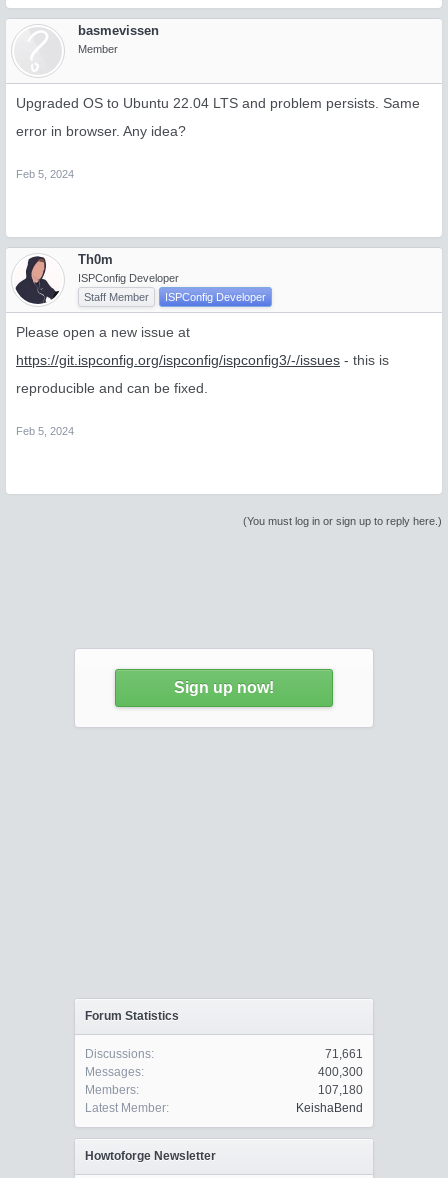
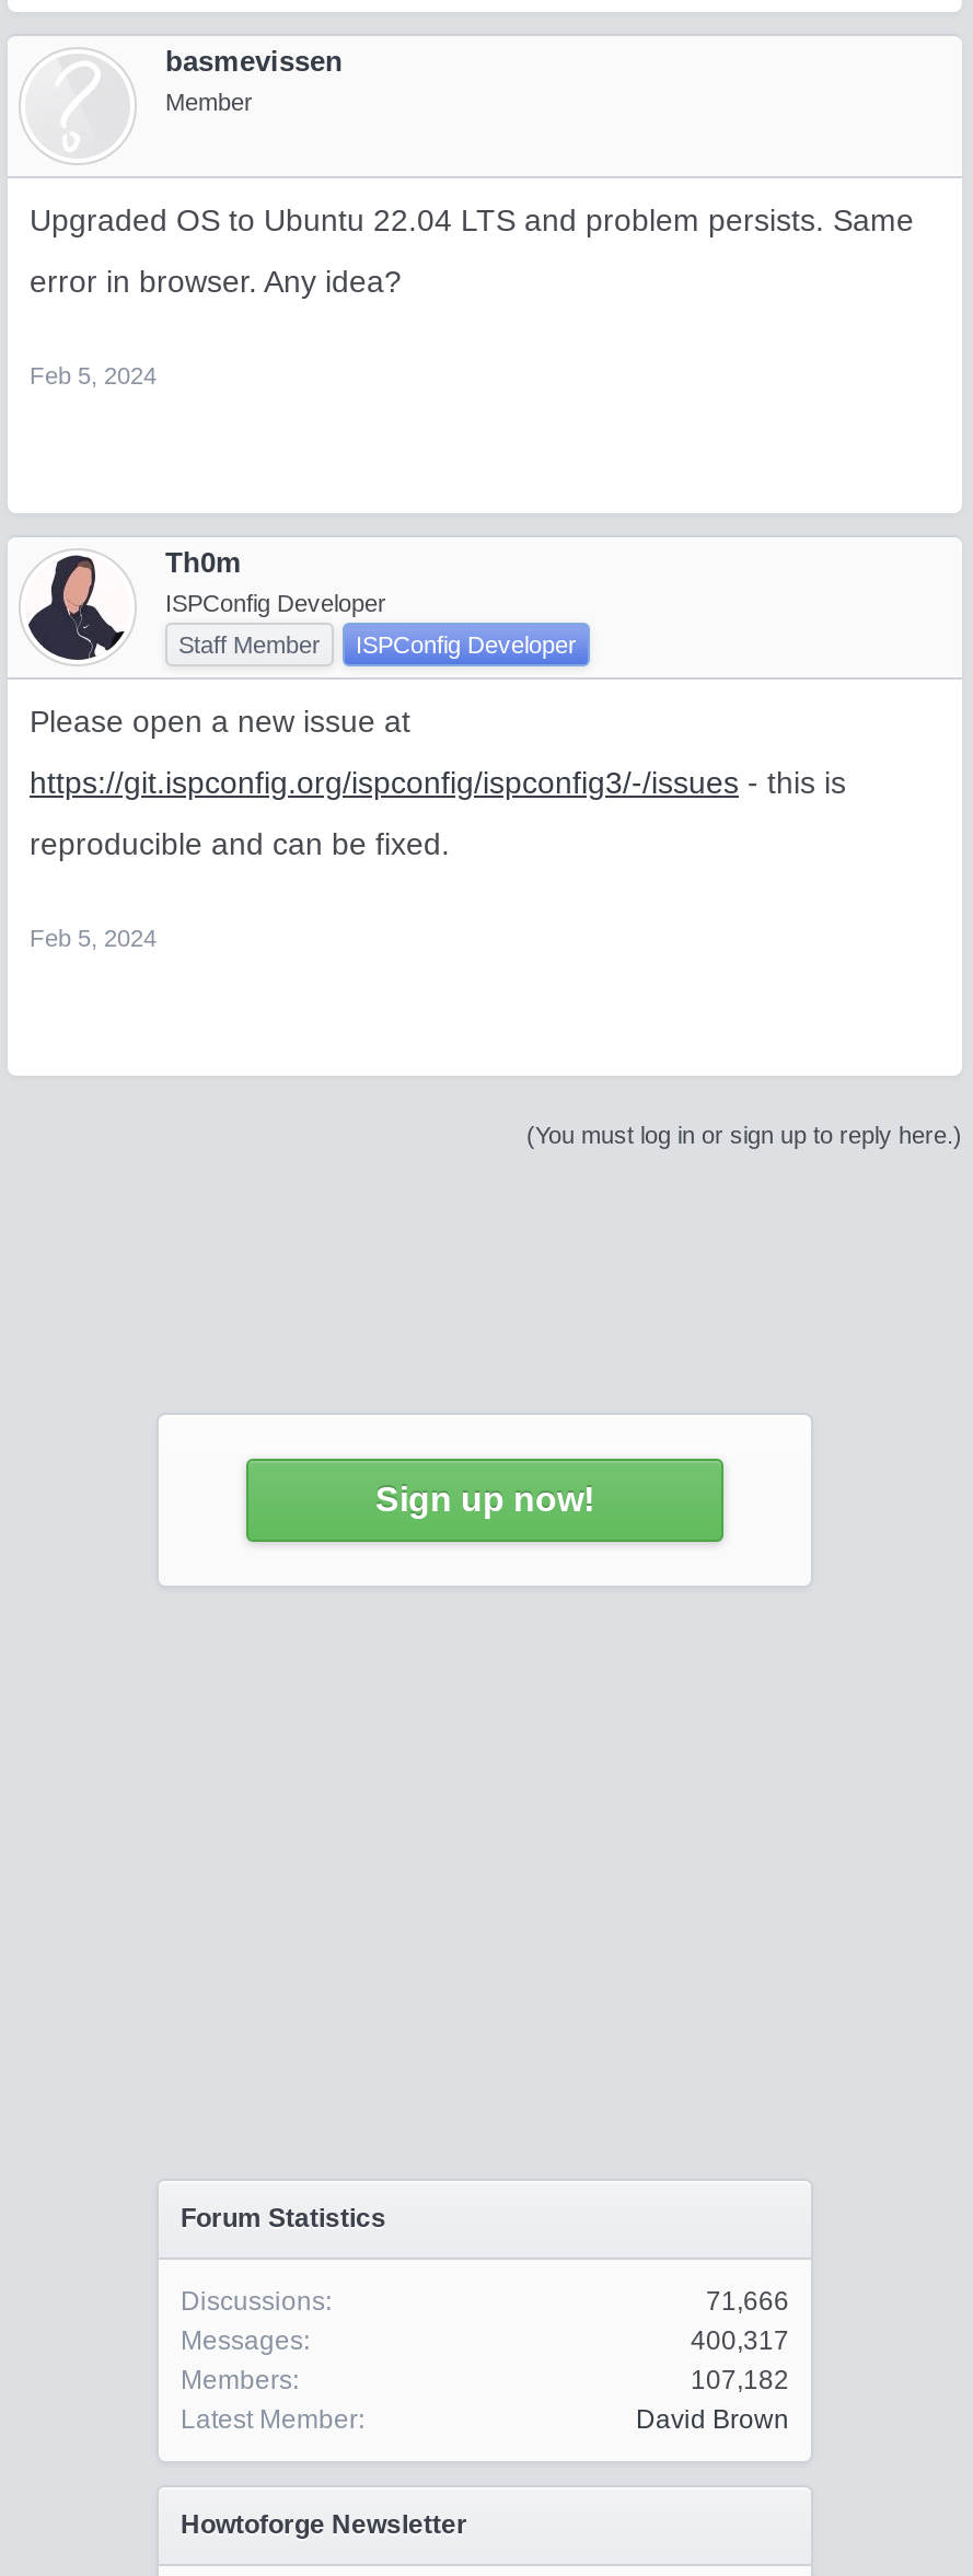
[325,1047,363,1061] 71,661 -> [706,2286,789,2317] 71,666
[318,1065,363,1079] 400,300 -> [691,2325,789,2356] 400,317
[318,1083,363,1097] 107,180 -> [691,2365,789,2395] 107,182
[296,1101,363,1115] KeishaBend -> [636,2404,789,2435] David Brown

